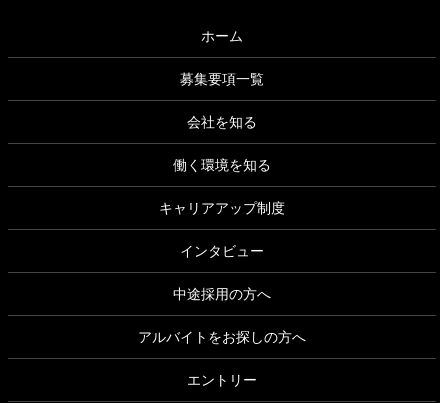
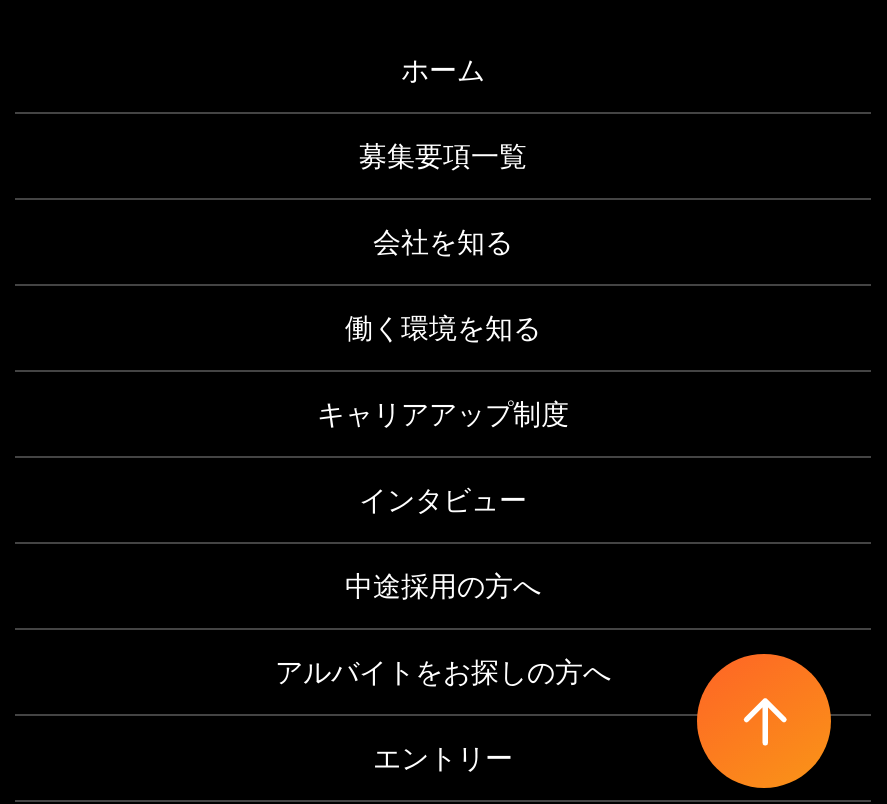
none -> [695,652,833,790] [image]

